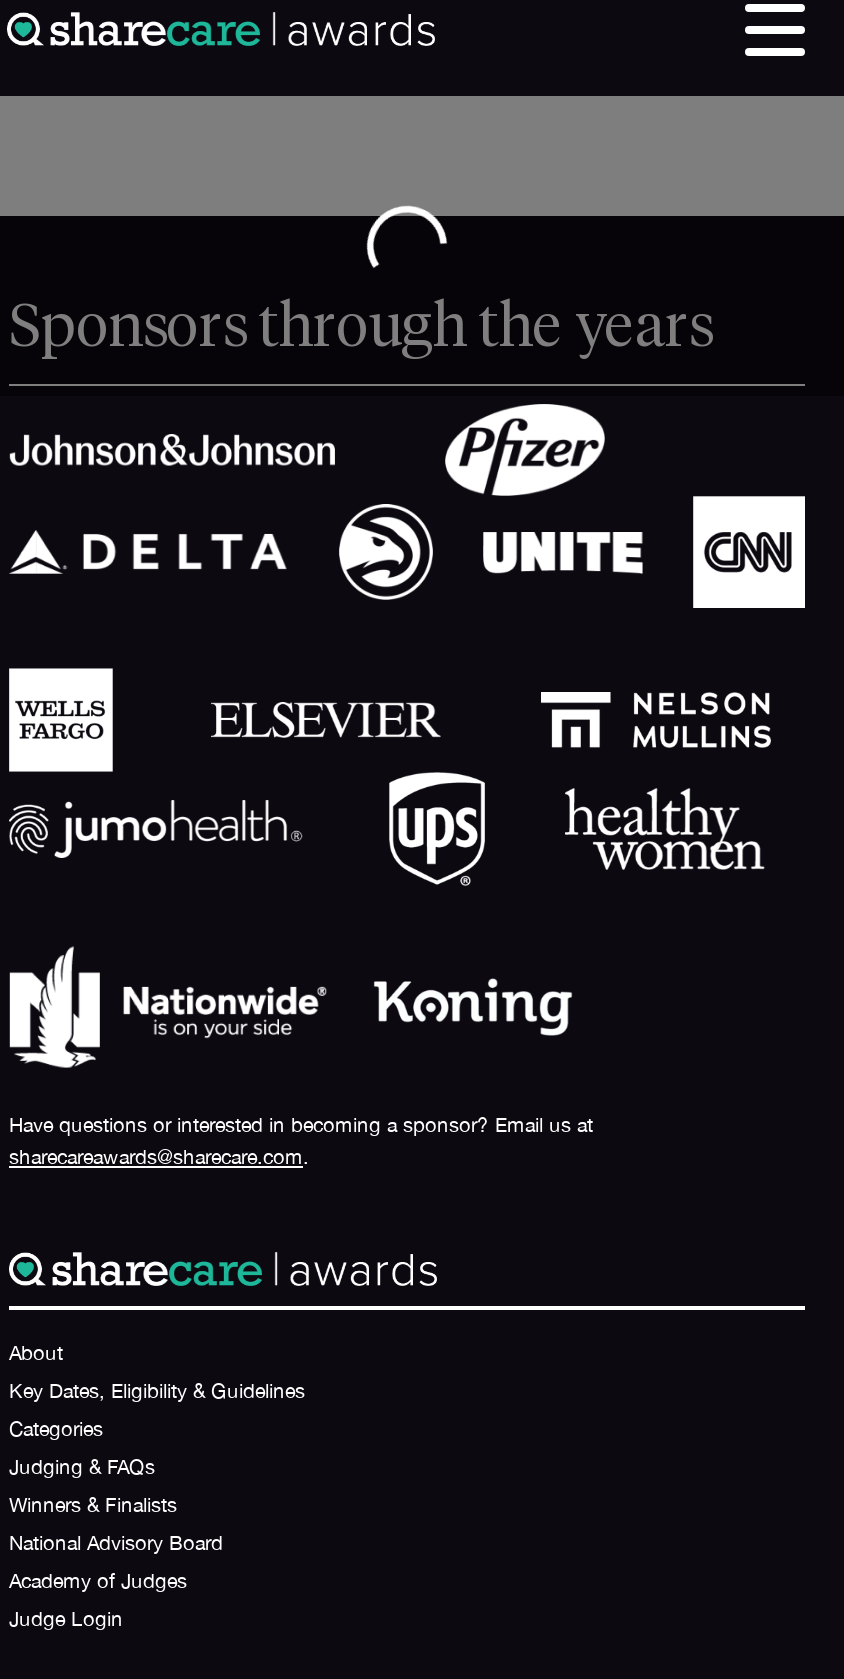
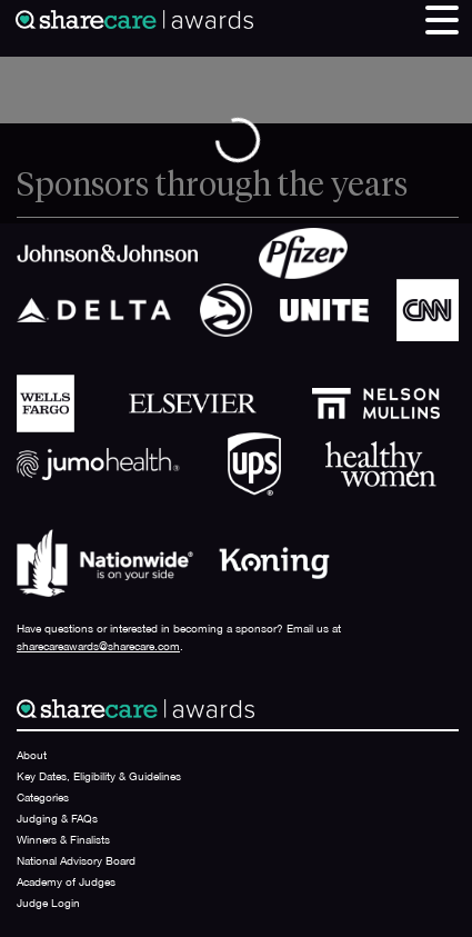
[365,208,447,286] [image] -> [215,120,261,163] [image]

